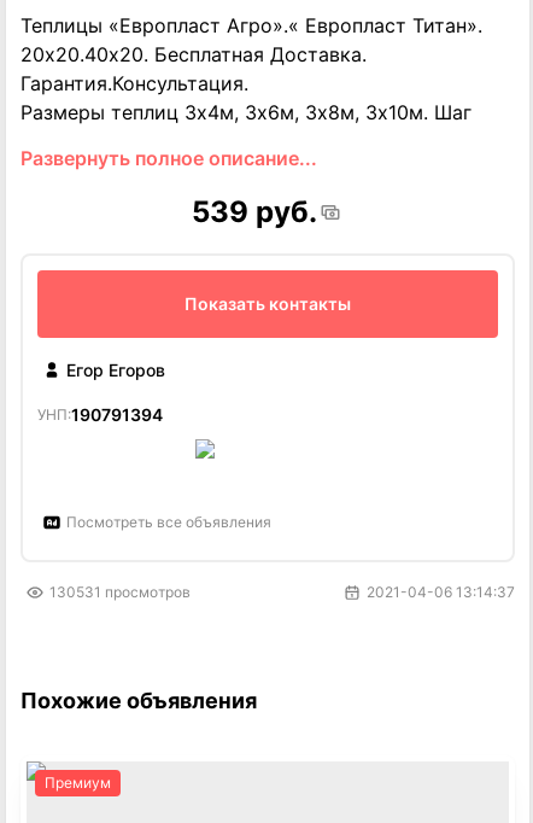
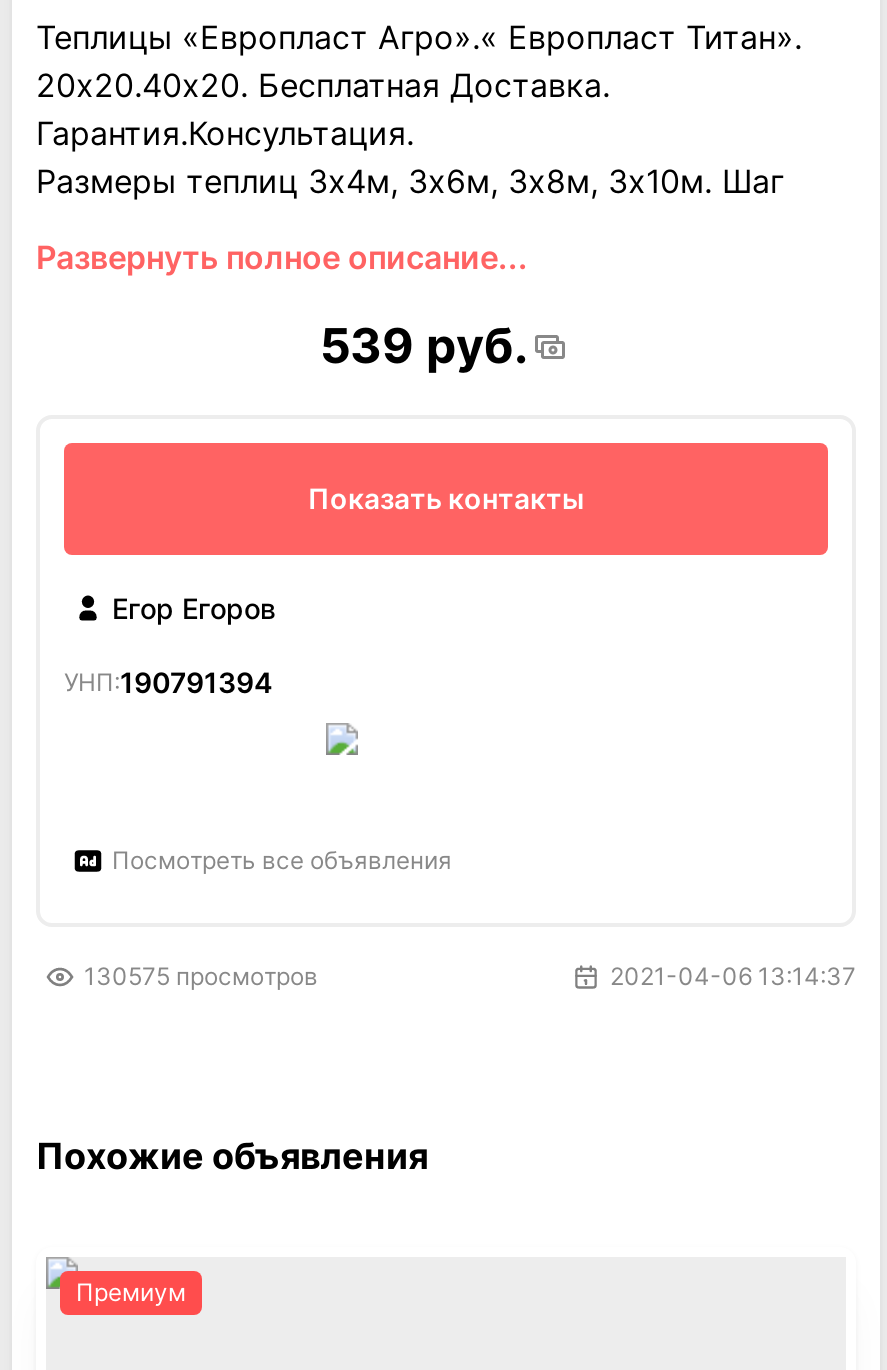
[49,583,191,601] 130531 просмотров -> [84,961,318,991] 130575 просмотров

